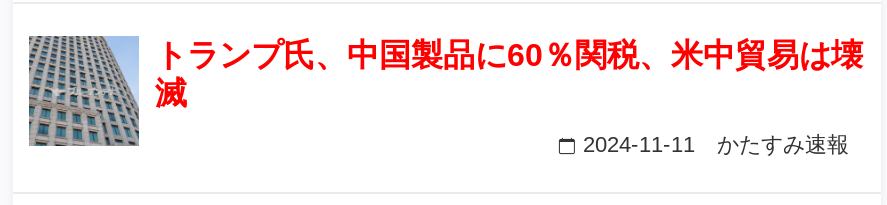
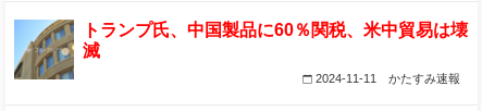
[27,34,139,148] [image] -> [13,18,75,79] [image]

